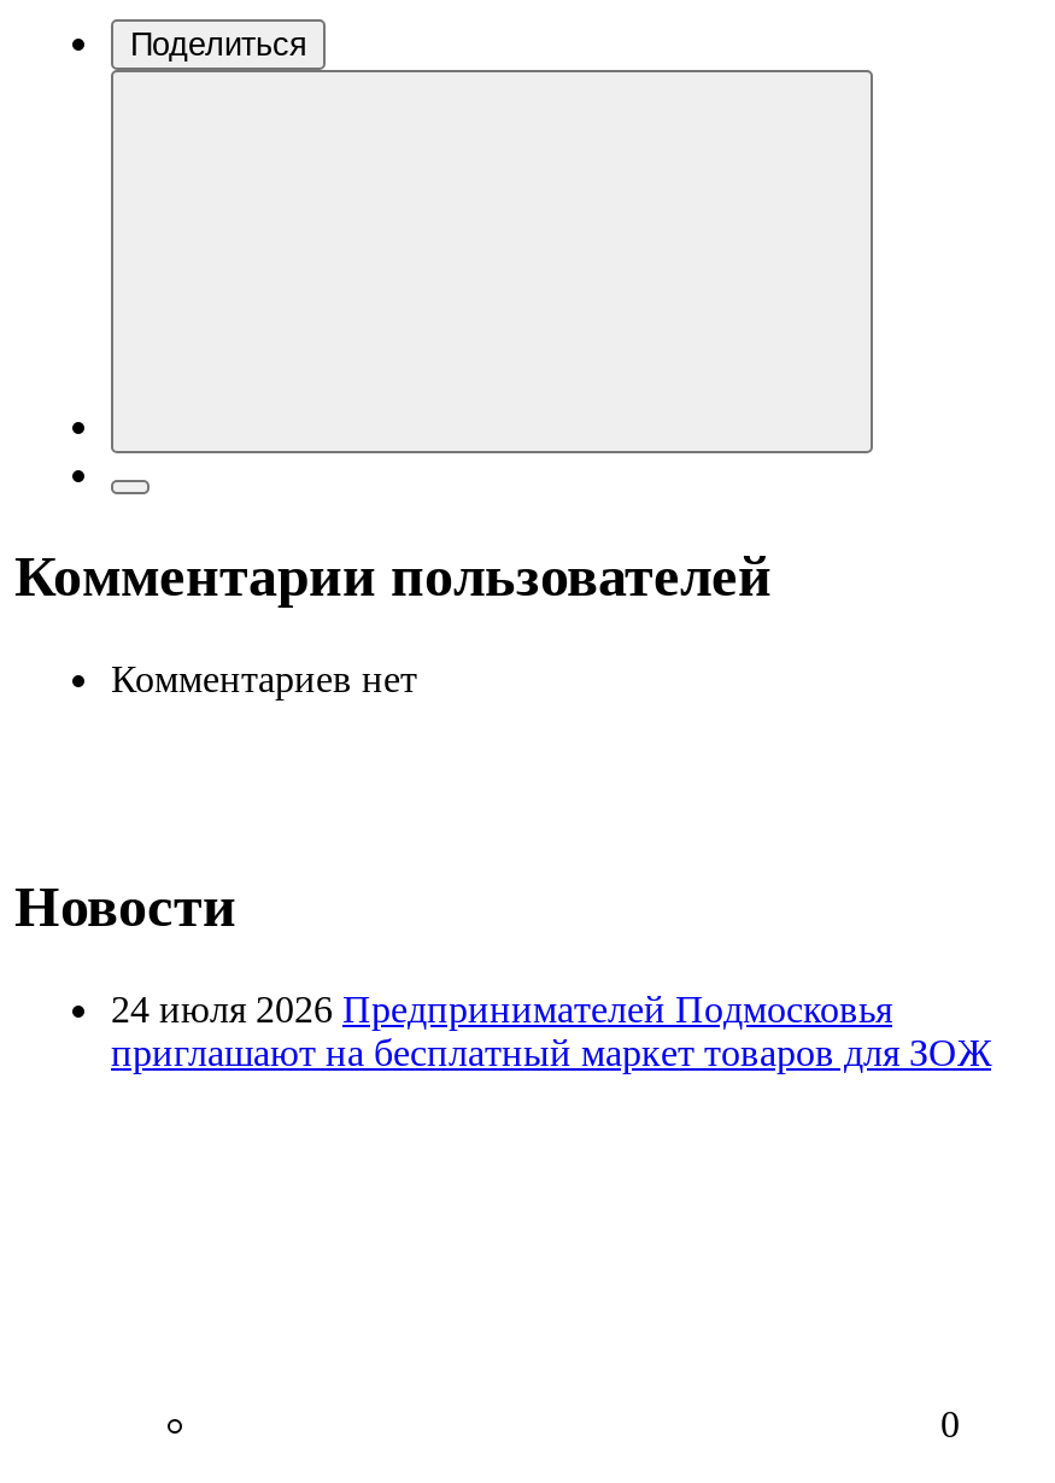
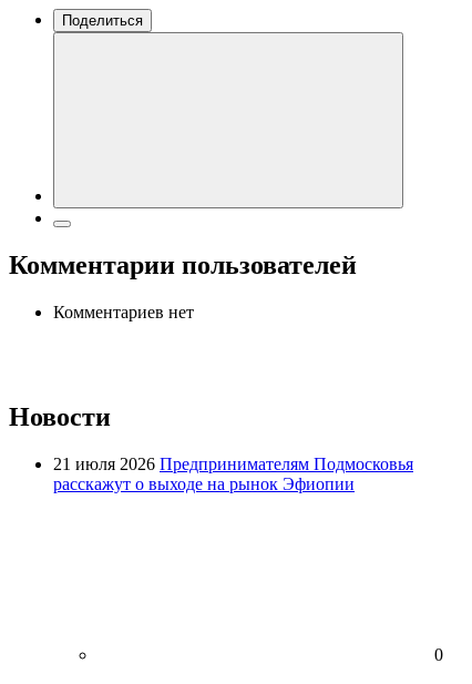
[111,987,991,1072] 24 июля 2026 Предпринимателей Подмосковья | приглашают на бесплатный маркет товаров для ЗОЖ -> [53,454,413,493] 21 июля 2026 Предпринимателям Подмосковья | расскажут о выходе на рынок Эфиопии

